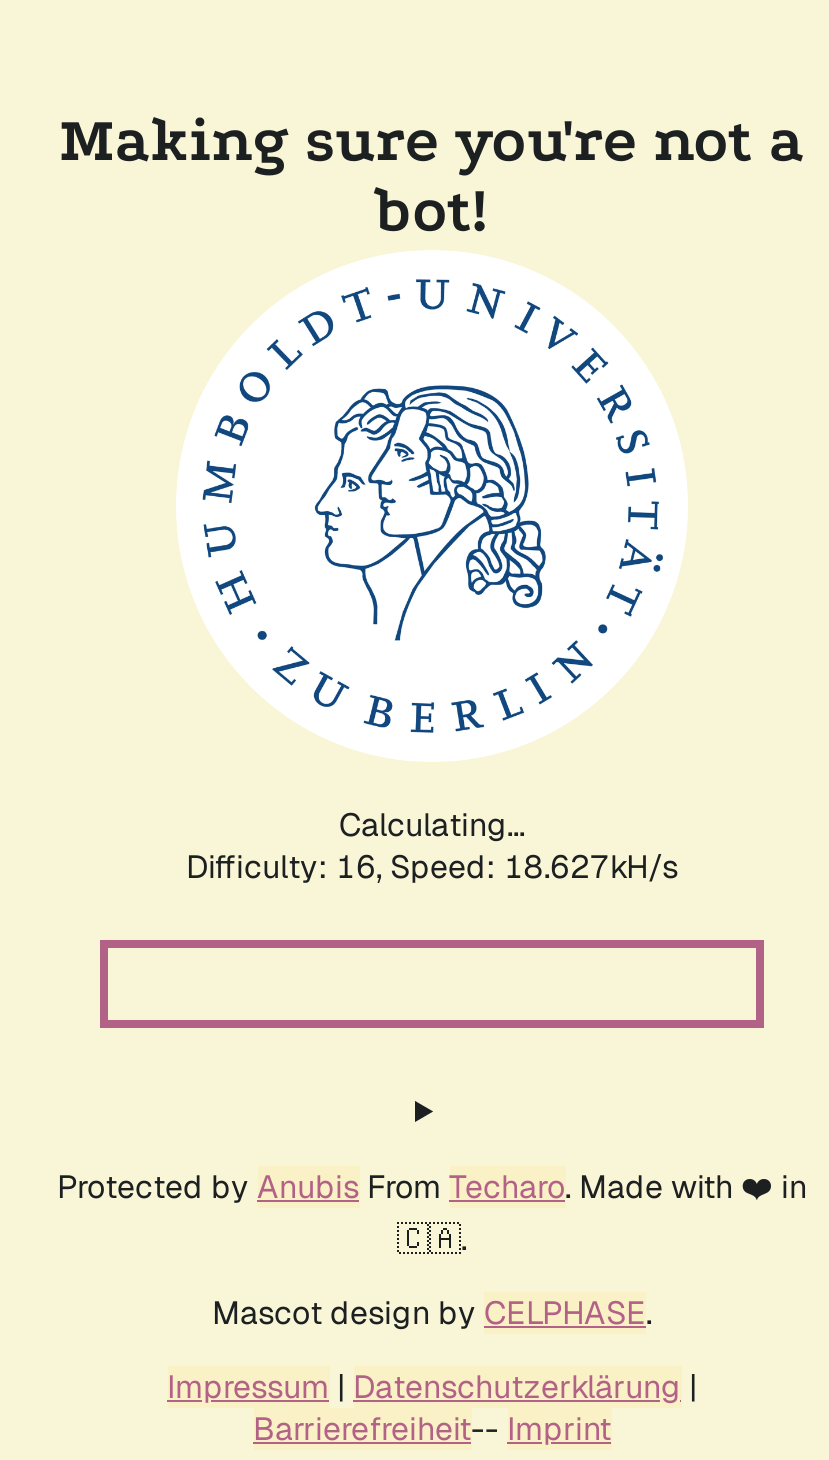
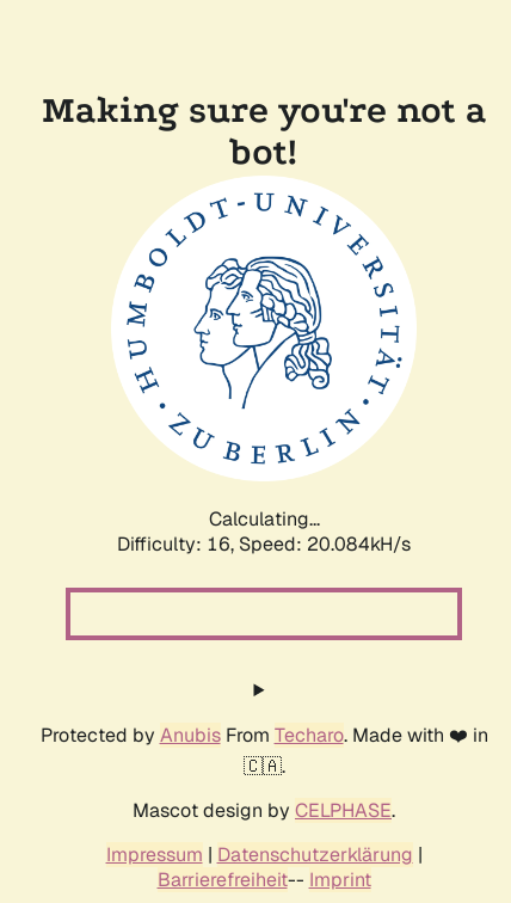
[186,846,678,888] Difficulty: 16, Speed: 18.627kH/s -> [117,532,411,557] Difficulty: 16, Speed: 20.084kH/s

